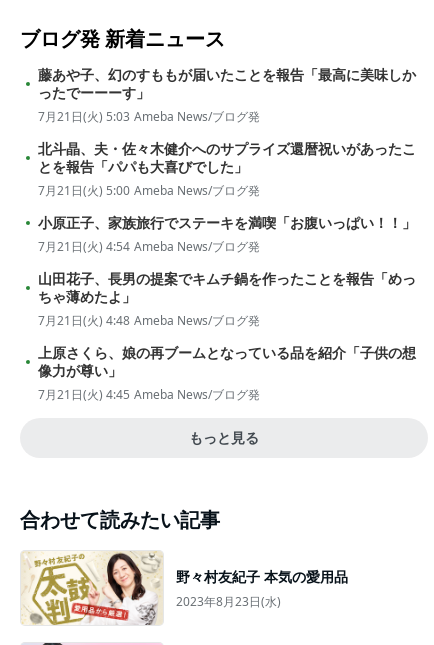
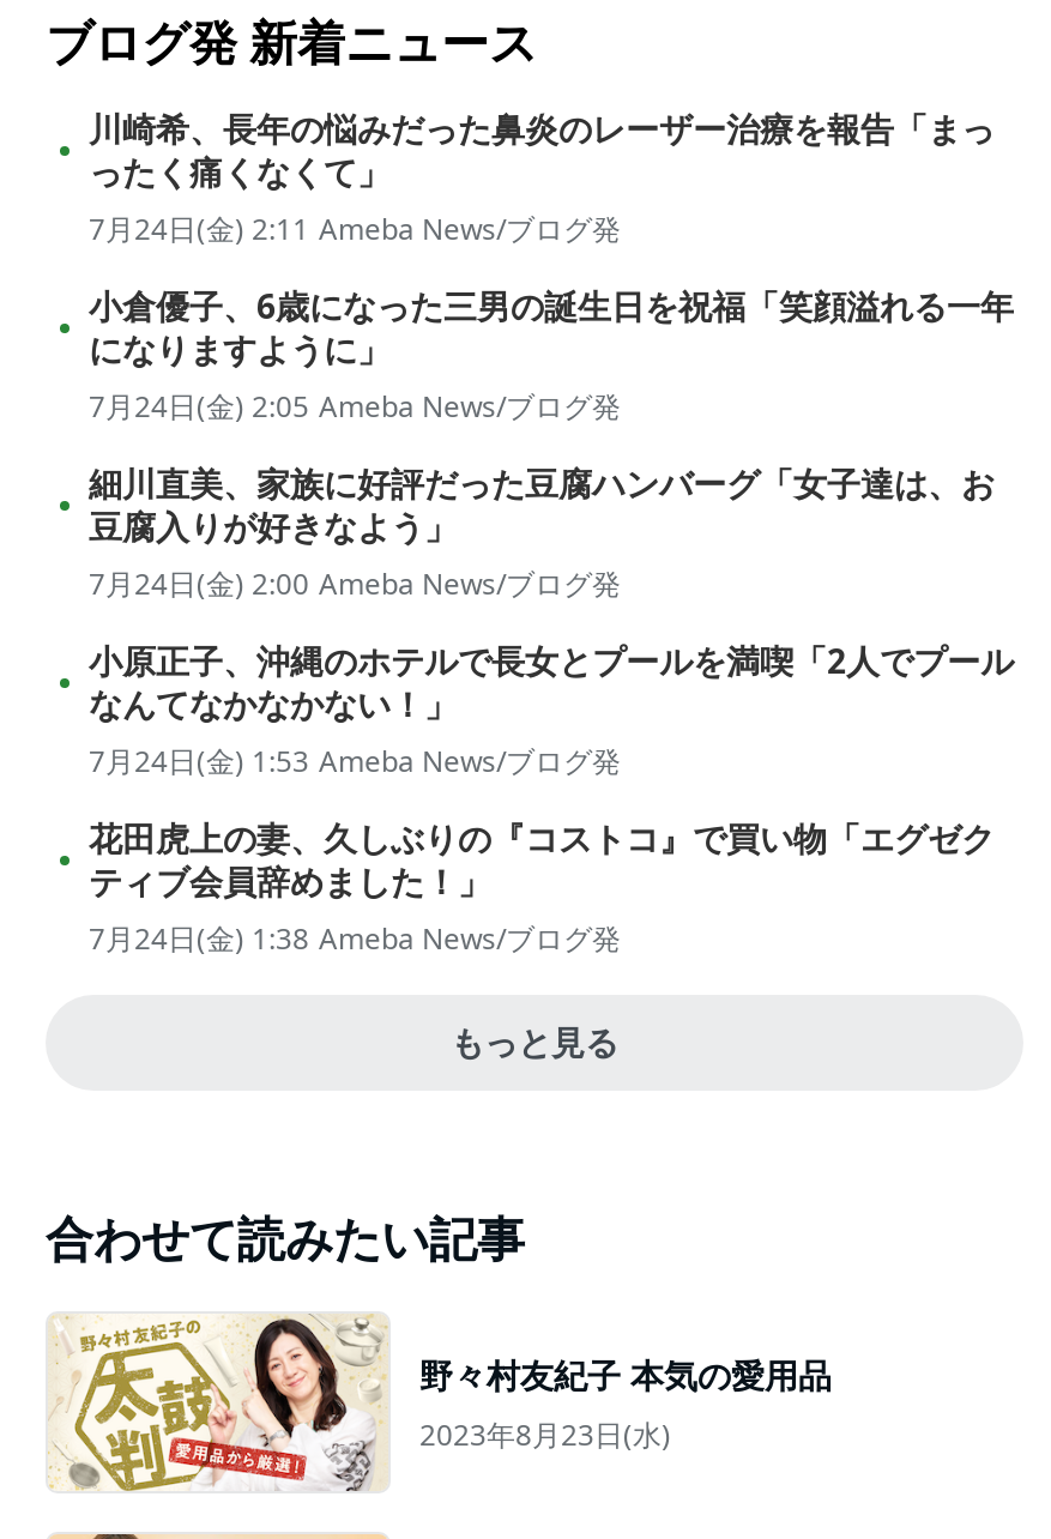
[38,65,416,125] 藤あや子、幻のすももが届いたことを報告「最高に美味しか | ったでーーーす」 | 7月21日(火) 5:03 Ameba News/ブログ発 -> [89,106,995,250] 川崎希、長年の悩みだった鼻炎のレーザー治療を報告「まっ | ったく痛くなくて」 | 7月24日(金) 2:11 Ameba News/ブログ発
[38,139,416,199] 北斗晶、夫・佐々木健介へのサプライズ還暦祝いがあったこ | とを報告「パパも大喜びでした」 | 7月21日(火) 5:00 Ameba News/ブログ発 -> [89,283,1014,427] 小倉優子、6歳になった三男の誕生日を祝福「笑顔溢れる一年 | になりますように」 | 7月24日(金) 2:05 Ameba News/ブログ発
[38,213,416,255] 小原正子、家族旅行でステーキを満喫「お腹いっぱい！！」 | 7月21日(火) 4:54 Ameba News/ブログ発 -> [89,461,995,604] 細川直美、家族に好評だった豆腐ハンバーグ「女子達は、お | 豆腐入りが好きなよう」 | 7月24日(金) 2:00 Ameba News/ブログ発
[38,269,416,329] 山田花子、長男の提案でキムチ鍋を作ったことを報告「めっ | ちゃ薄めたよ」 | 7月21日(火) 4:48 Ameba News/ブログ発 -> [89,638,1014,782] 小原正子、沖縄のホテルで長女とプールを満喫「2人でプール | なんてなかなかない！」 | 7月24日(金) 1:53 Ameba News/ブログ発
[38,343,416,403] 上原さくら、娘の再ブームとなっている品を紹介「子供の想 | 像力が尊い」 | 7月21日(火) 4:45 Ameba News/ブログ発 -> [89,815,995,959] 花田虎上の妻、久しぶりの『コストコ』で買い物「エグゼク | ティブ会員辞めました！」 | 7月24日(金) 1:38 Ameba News/ブログ発

